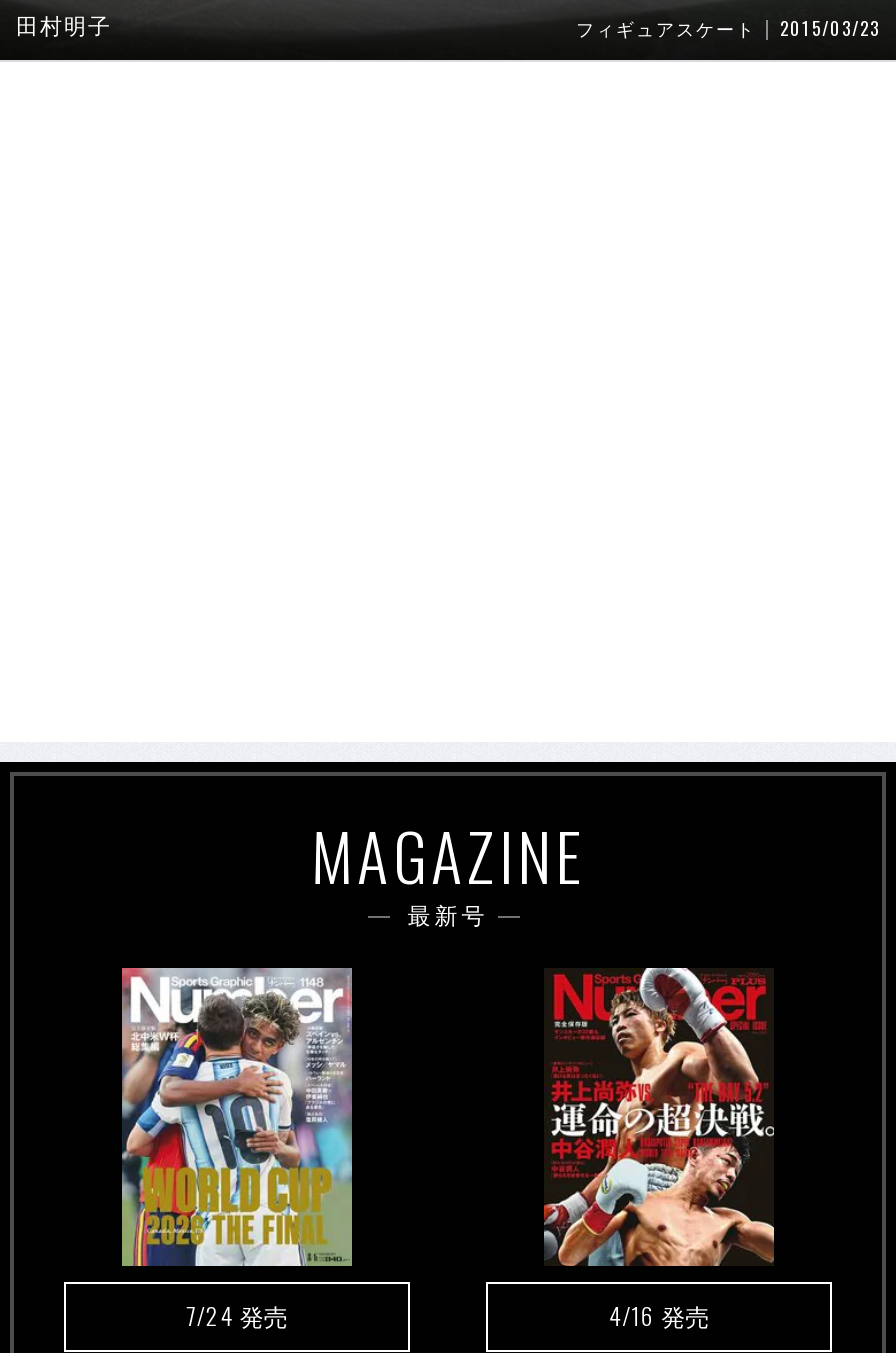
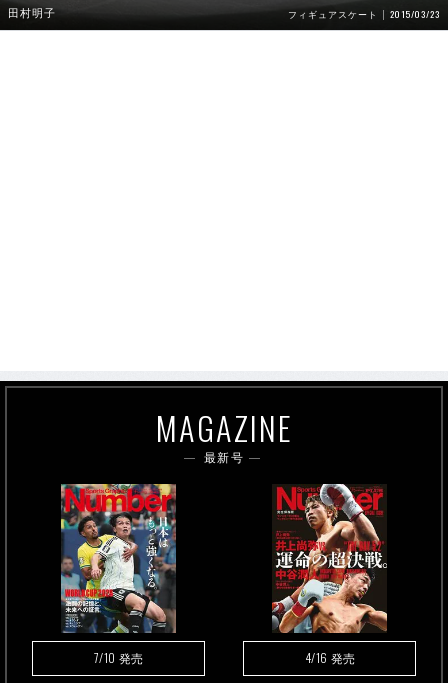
[120,966,354,1332] [image] | 7/24発売 -> [61,483,176,666] [image] | 7/10発売

